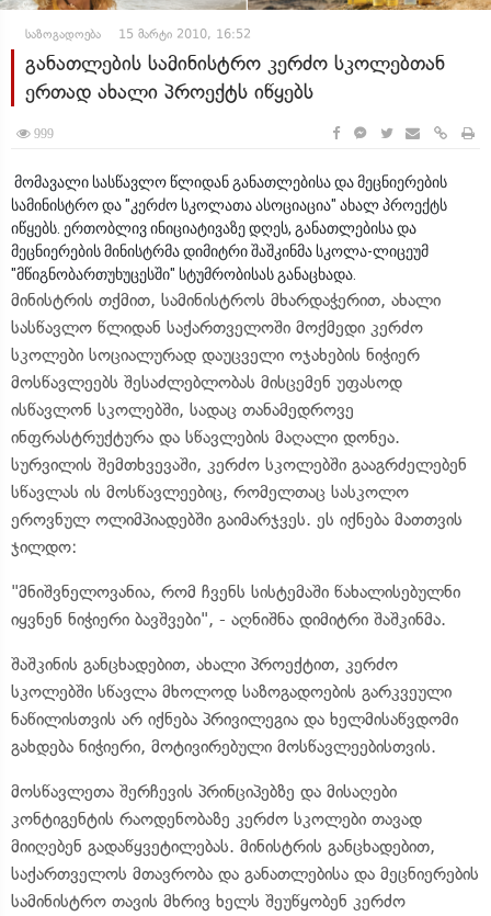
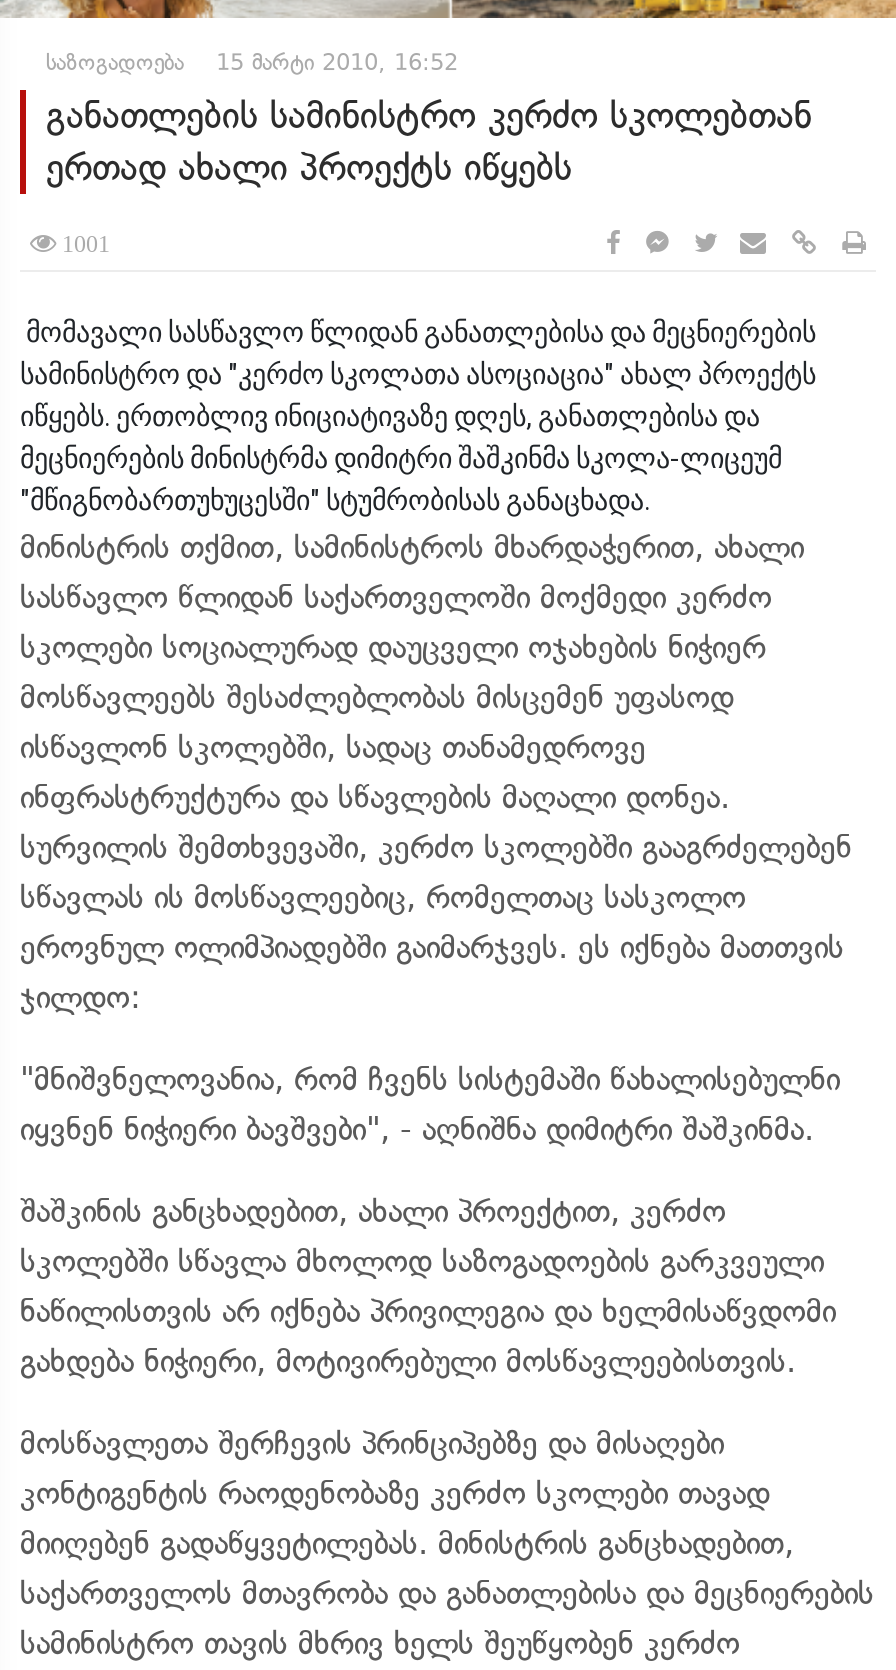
[31,127,54,140] 999 -> [56,232,110,256] 1001

